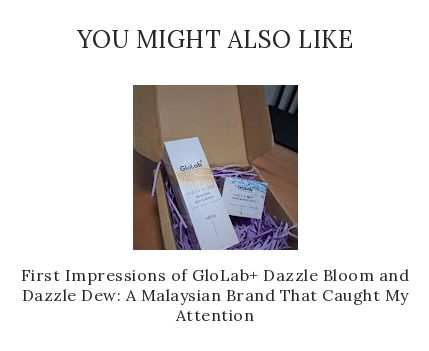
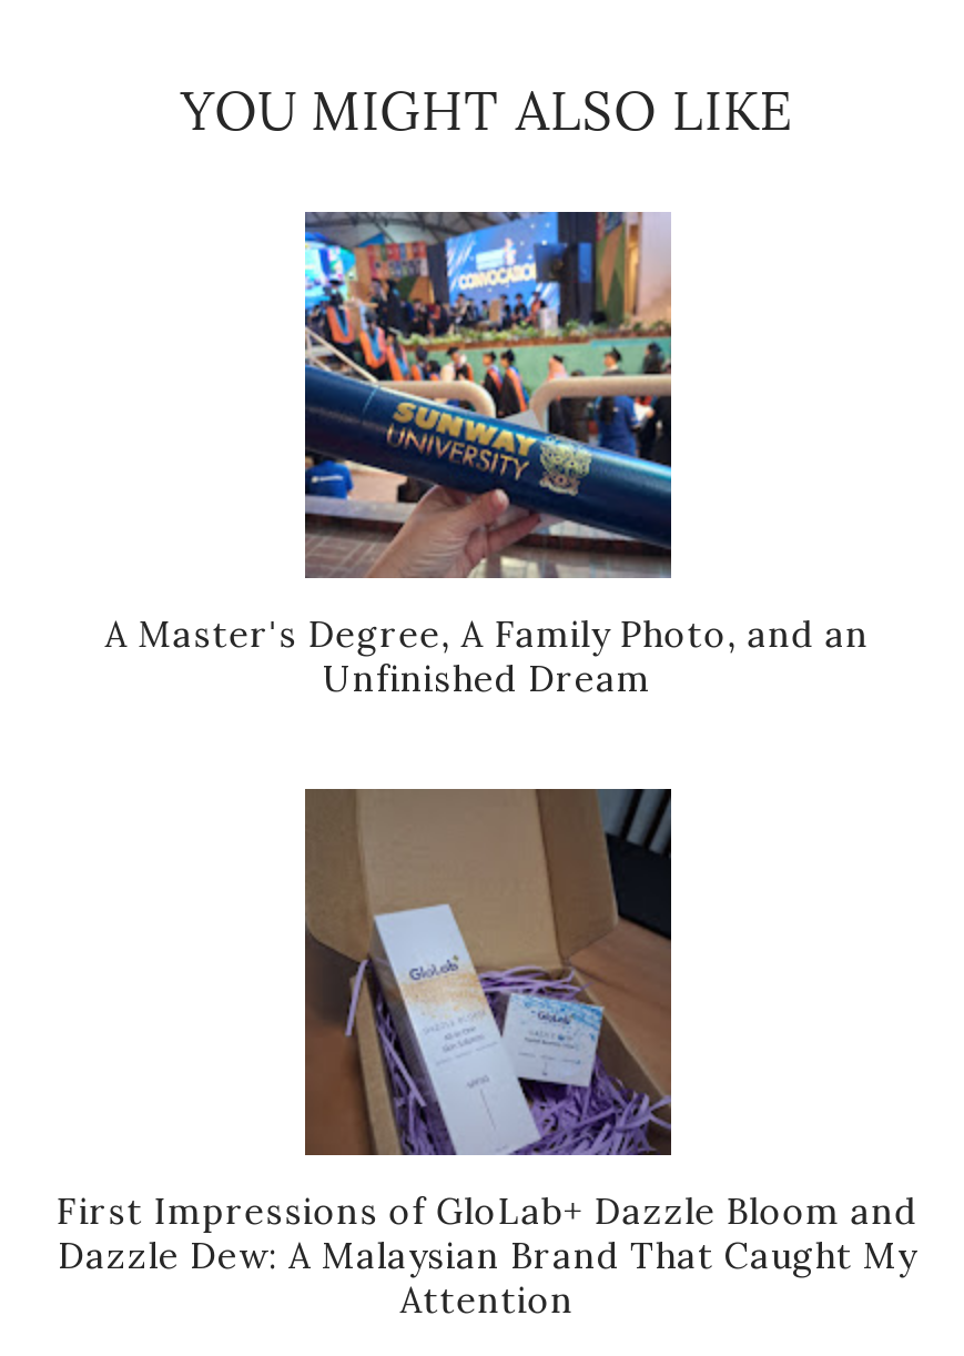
none -> [105,210,869,700] [image] | A Master's Degree, A Family Photo, and an | Unfinished Dream

